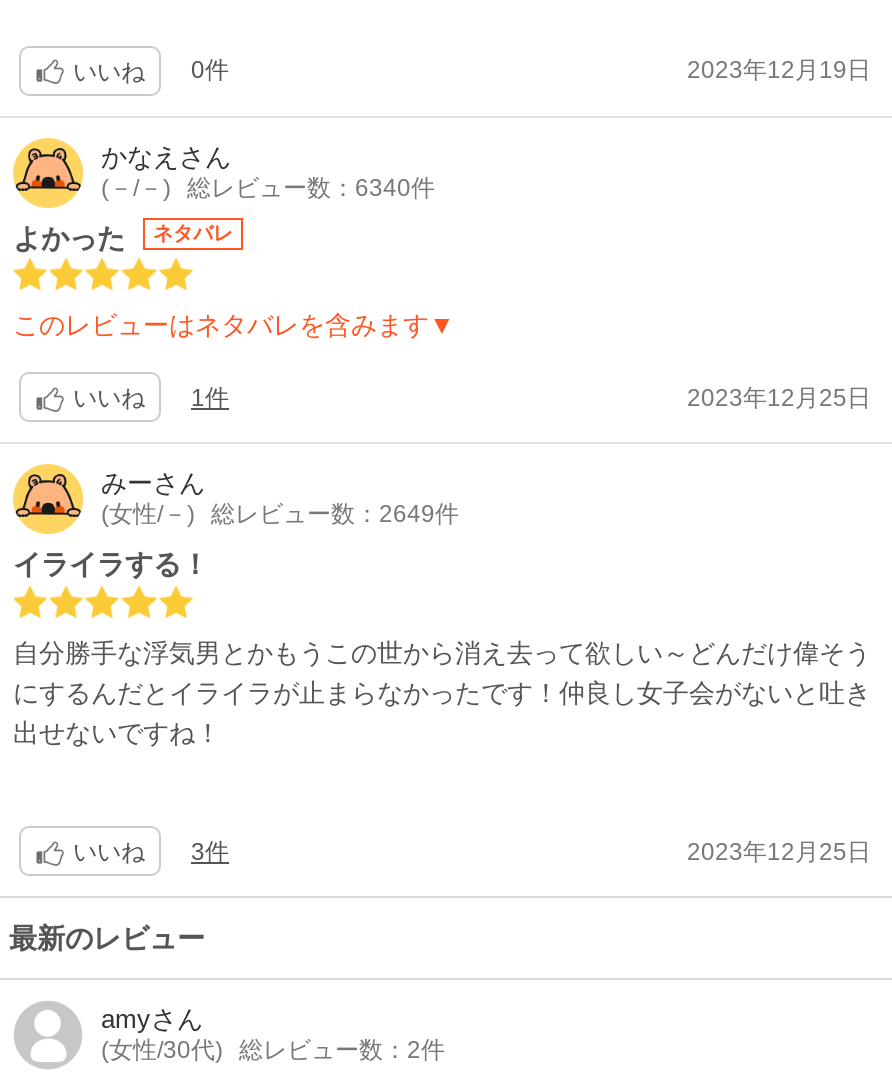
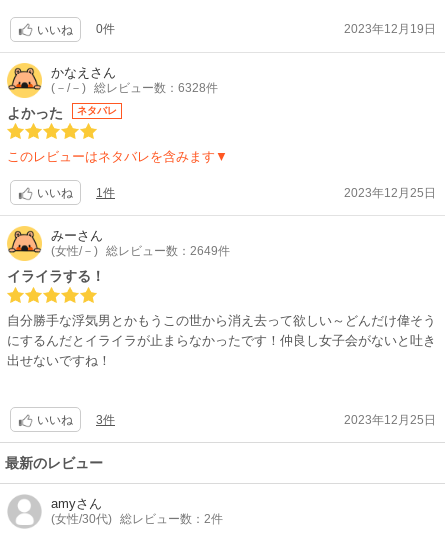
[101,173,435,201] (－/－) 総レビュー数：6340件 -> [51,81,218,95] (－/－) 総レビュー数：6328件

